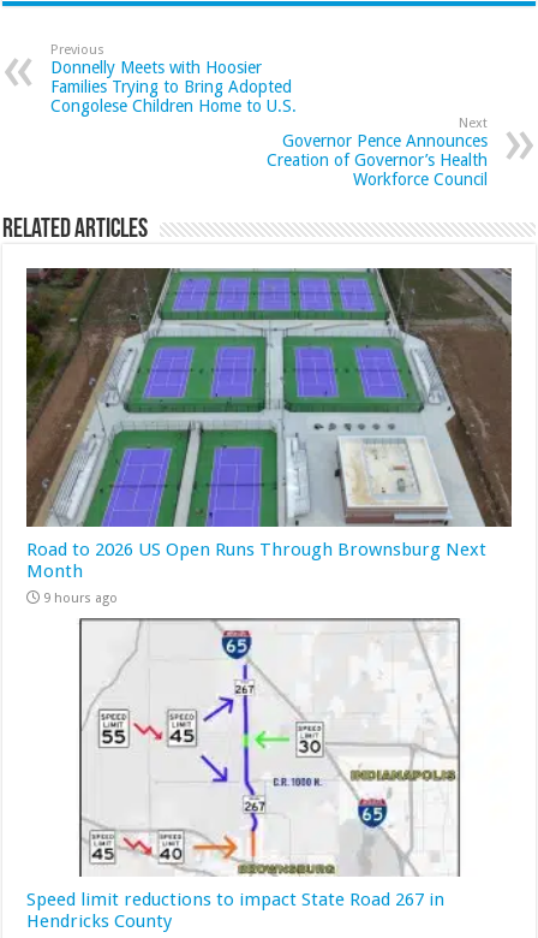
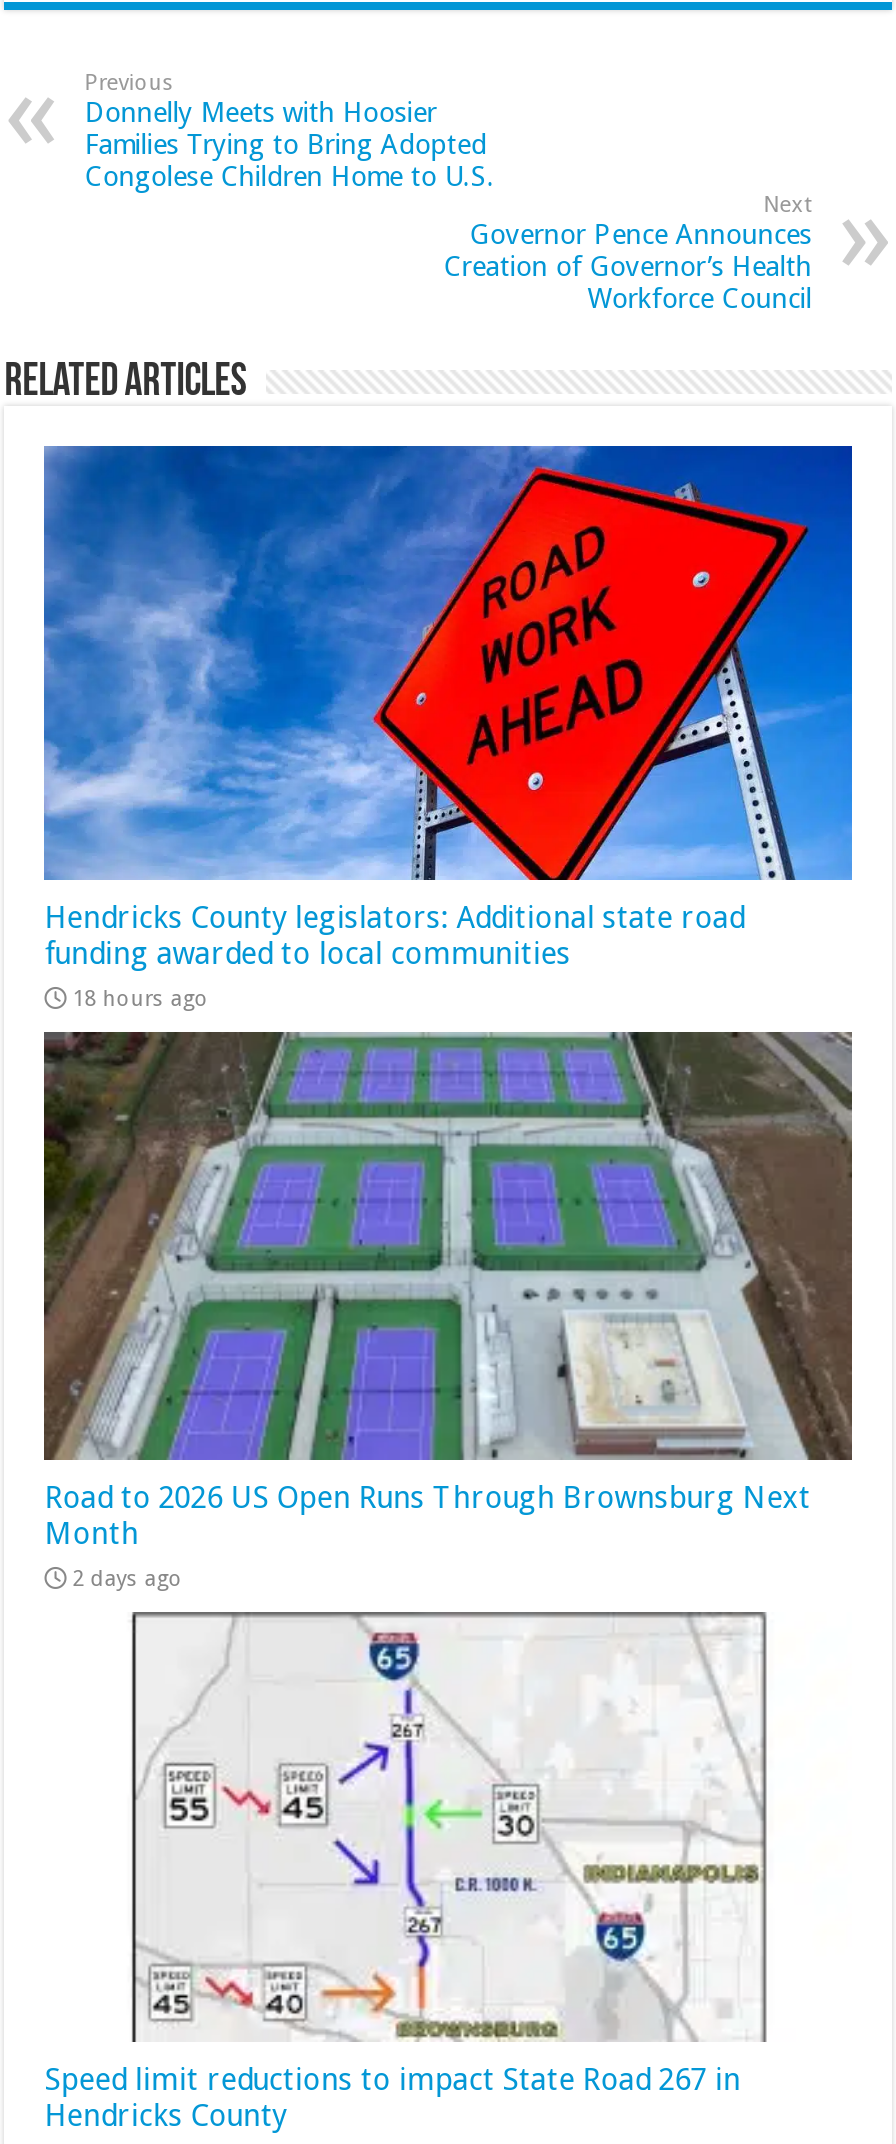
none -> [42,444,854,1011] [image] | Hendricks County legislators: Additional state road | funding awarded to local communities | 18 hours ago
[43,591,118,606] 9 hours ago -> [72,1567,182,1593] 2 days ago

